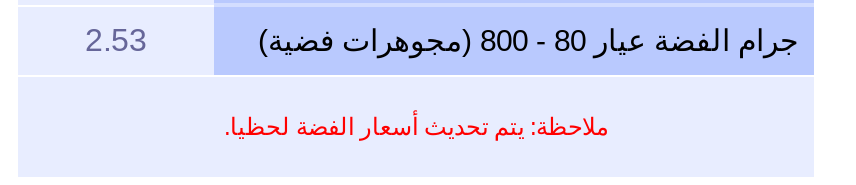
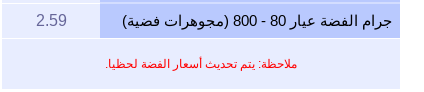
[85,23,147,57] 2.53 -> [35,12,66,29] 2.59

